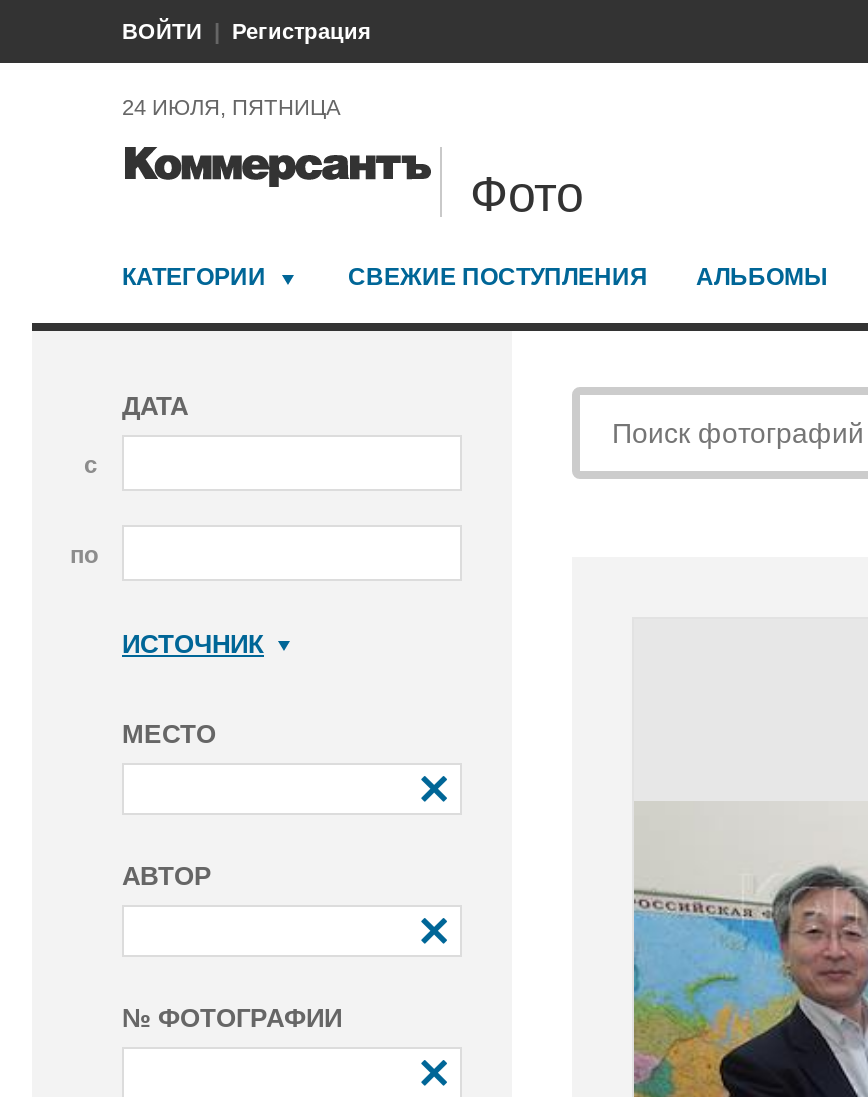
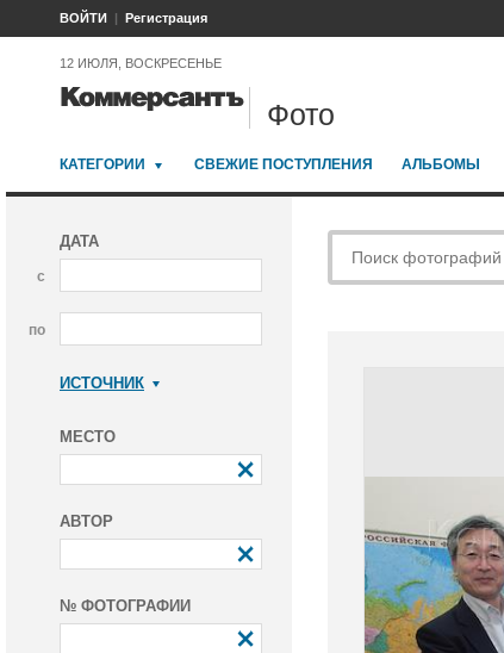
[122,95,340,119] 24 ИЮЛЯ, ПЯТНИЦА -> [60,56,222,70] 12 ИЮЛЯ, ВОСКРЕСЕНЬЕ

